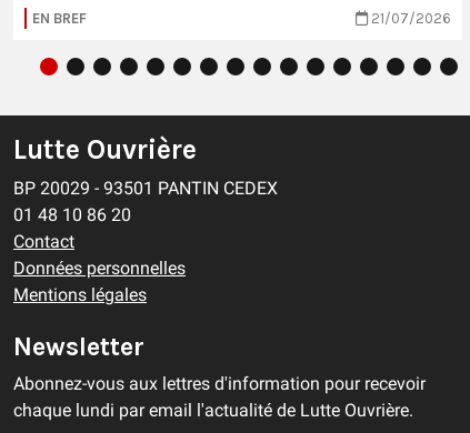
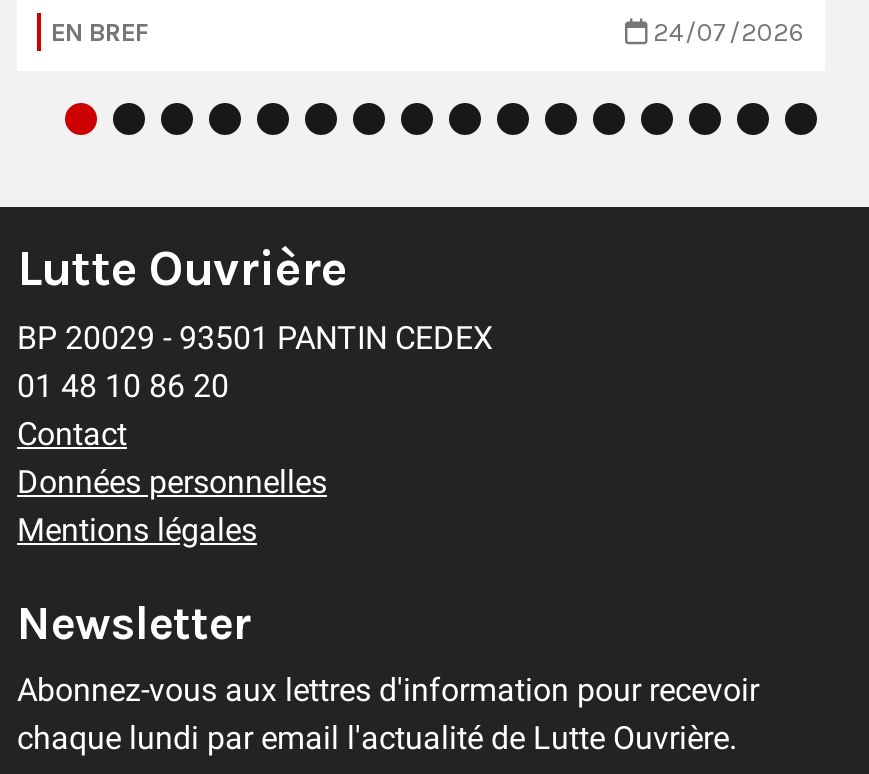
[368,10,451,27] 21/07/2026 -> [647,17,805,47] 24/07/2026

